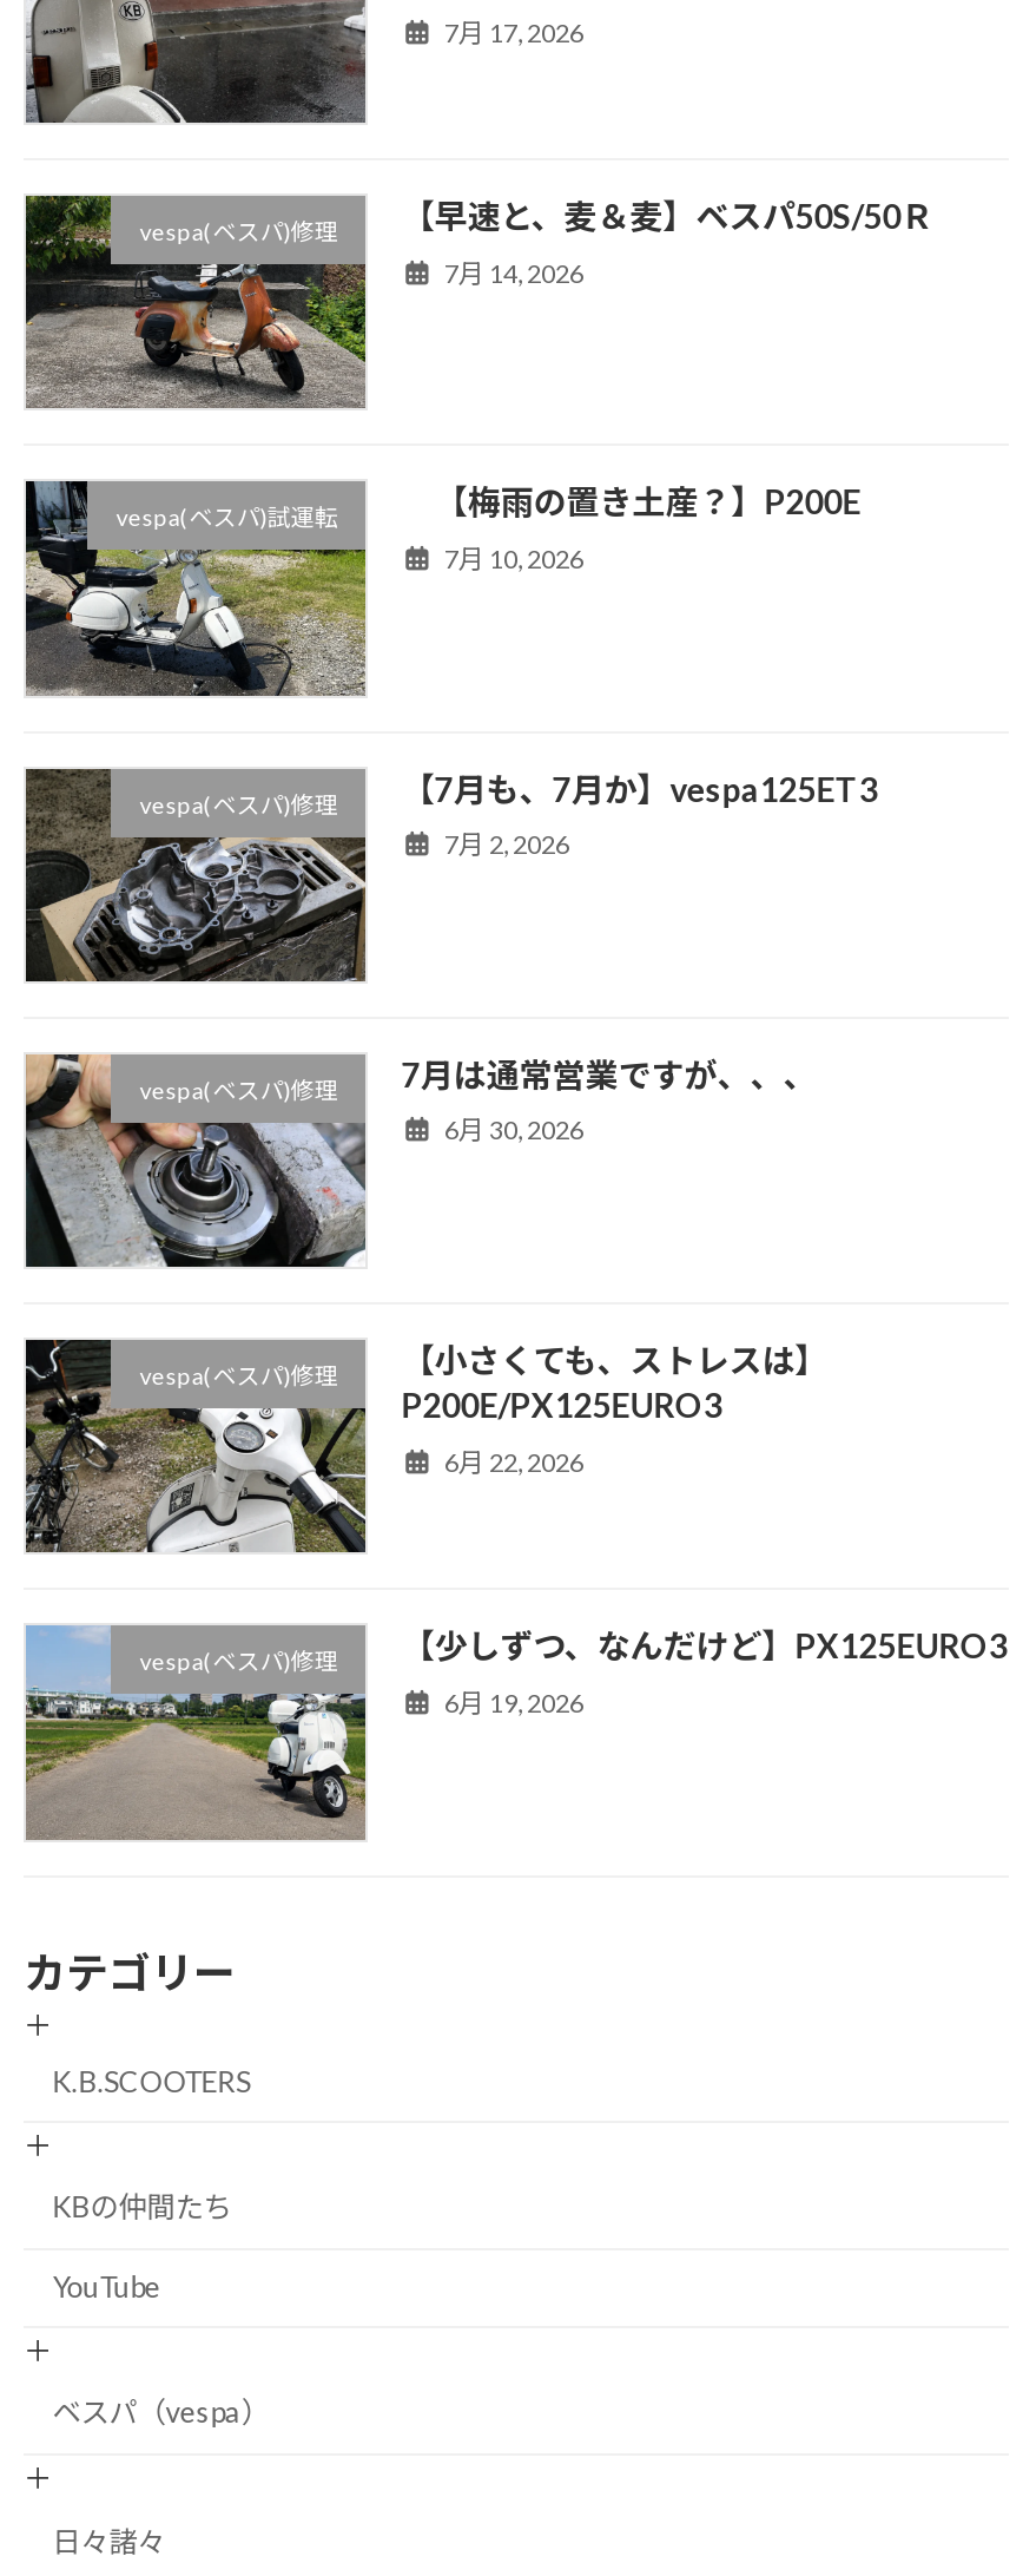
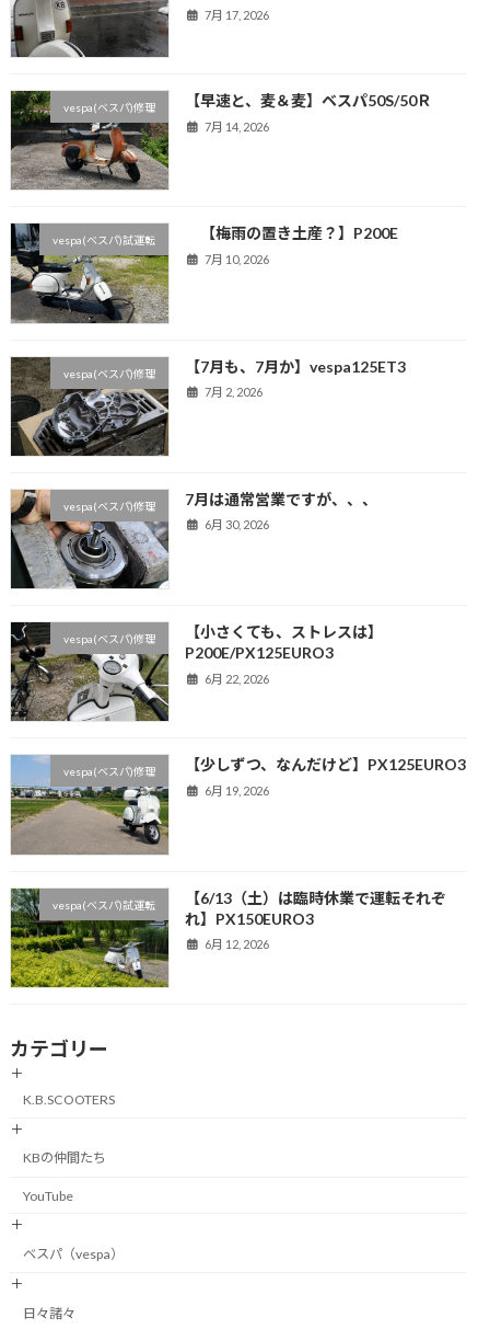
none -> [10,887,447,988] [image] | vespa(ベスパ)試運転 | 【6/13（土）は臨時休業で運転それぞ | れ】PX150EURO3 | 6月 12, 2026

